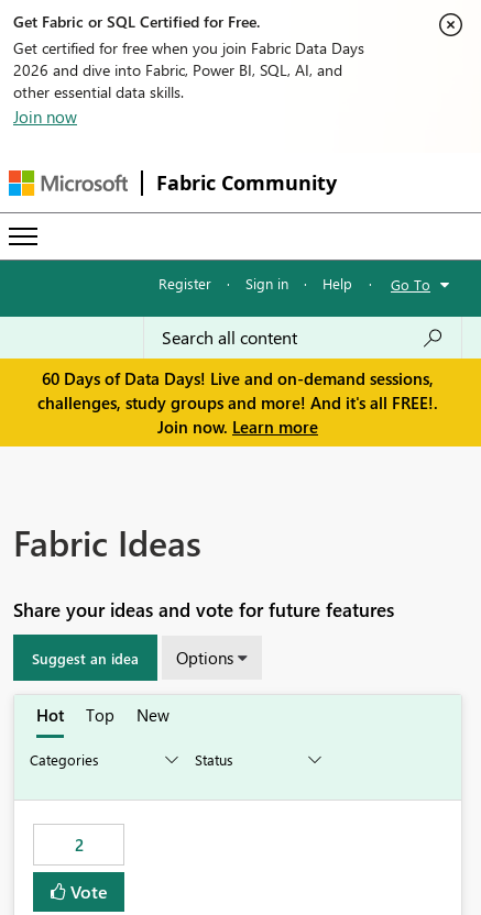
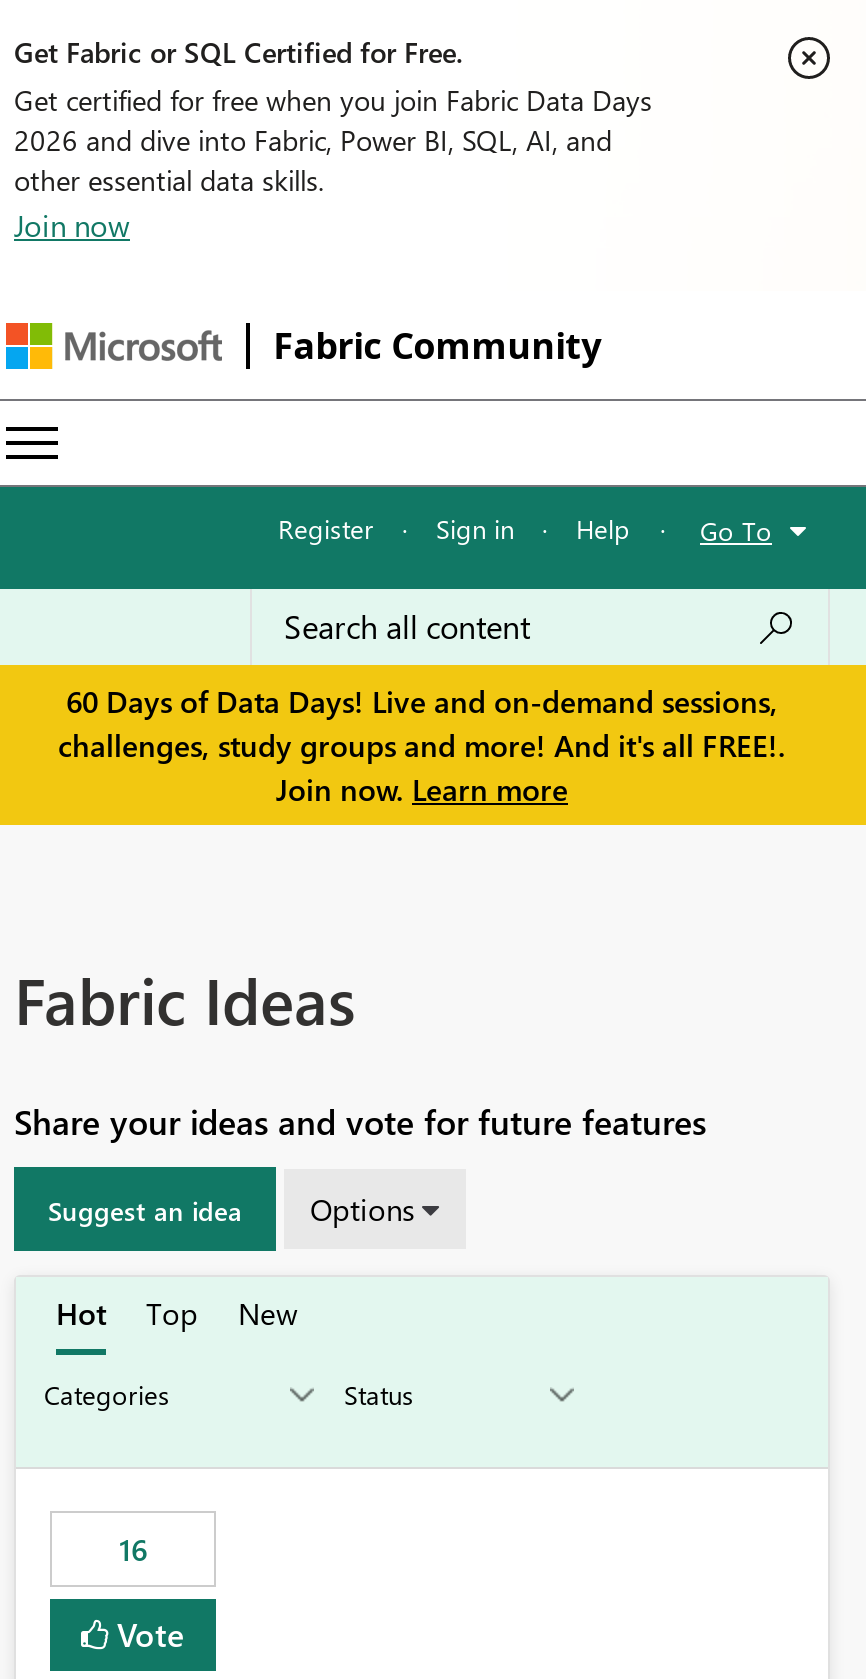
[74,834,83,856] 2 -> [119,1530,147,1570] 16

